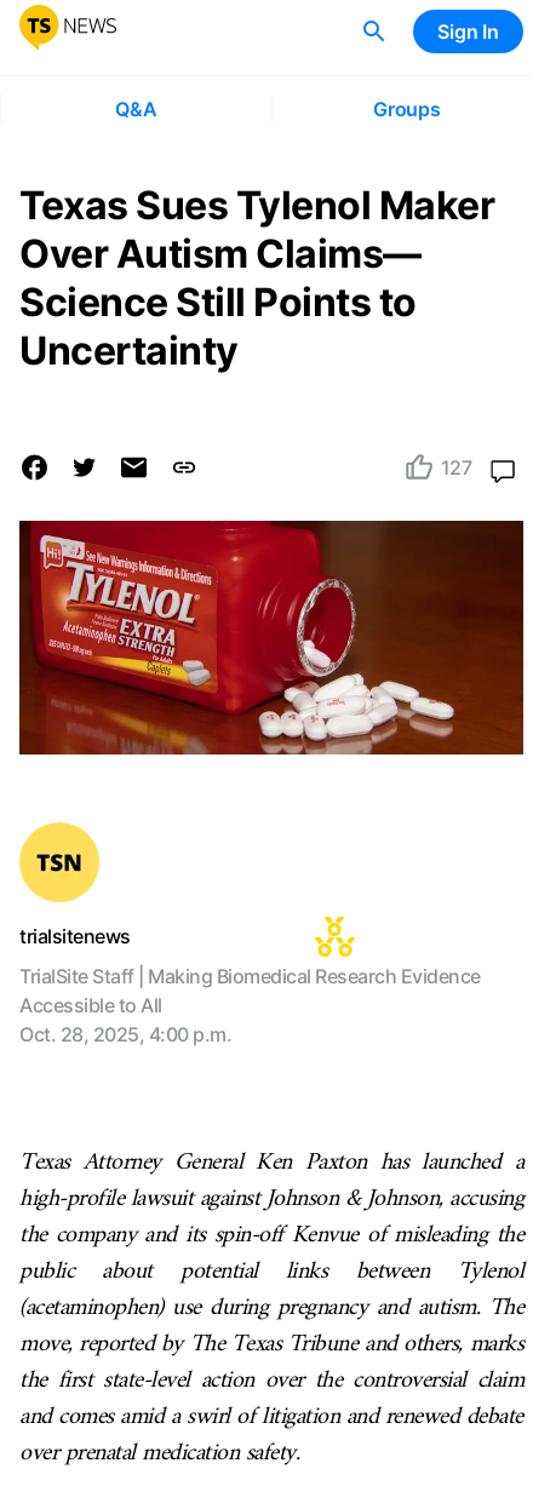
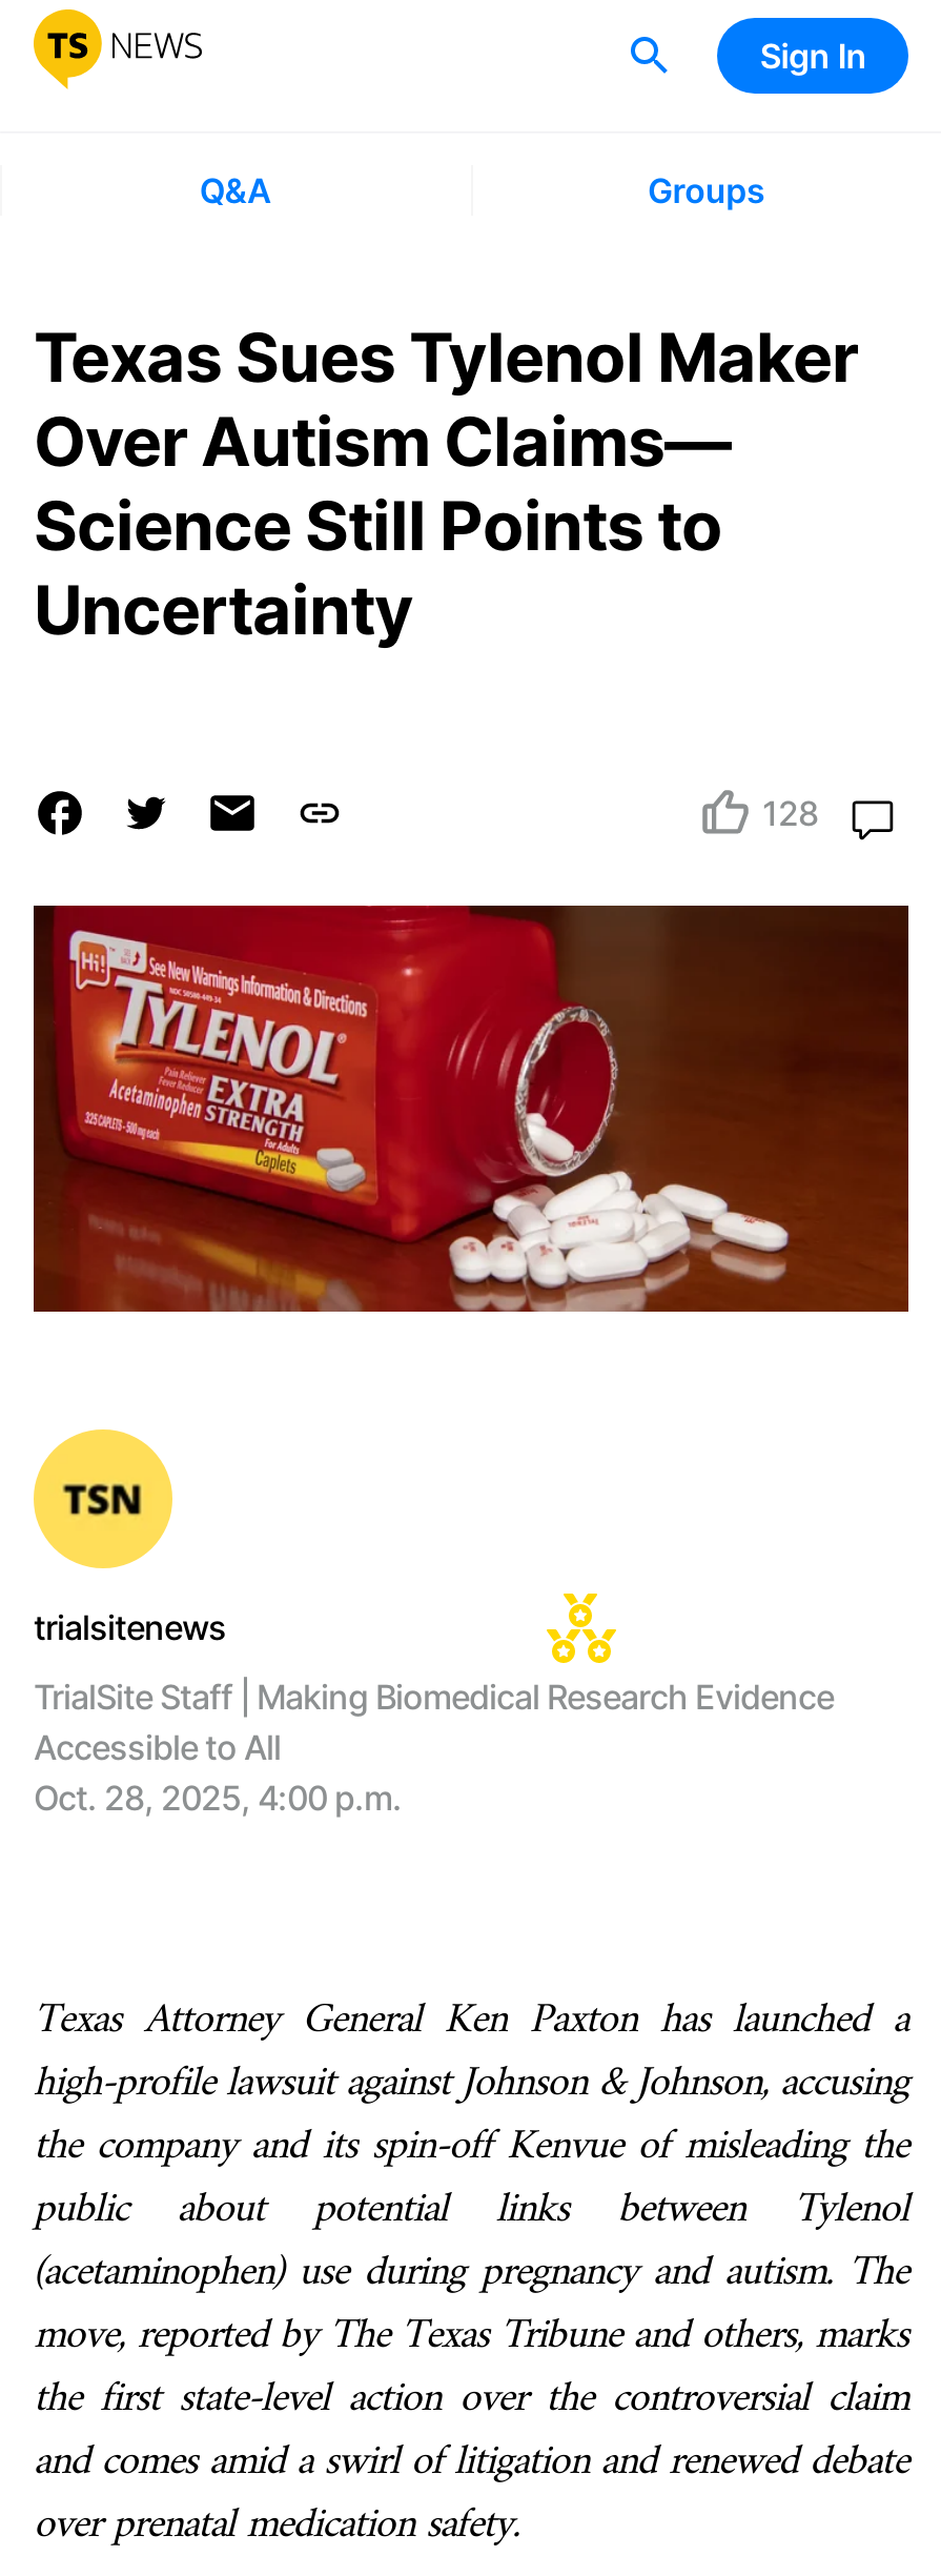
[440,455,471,480] 127 -> [762,792,818,834] 128

